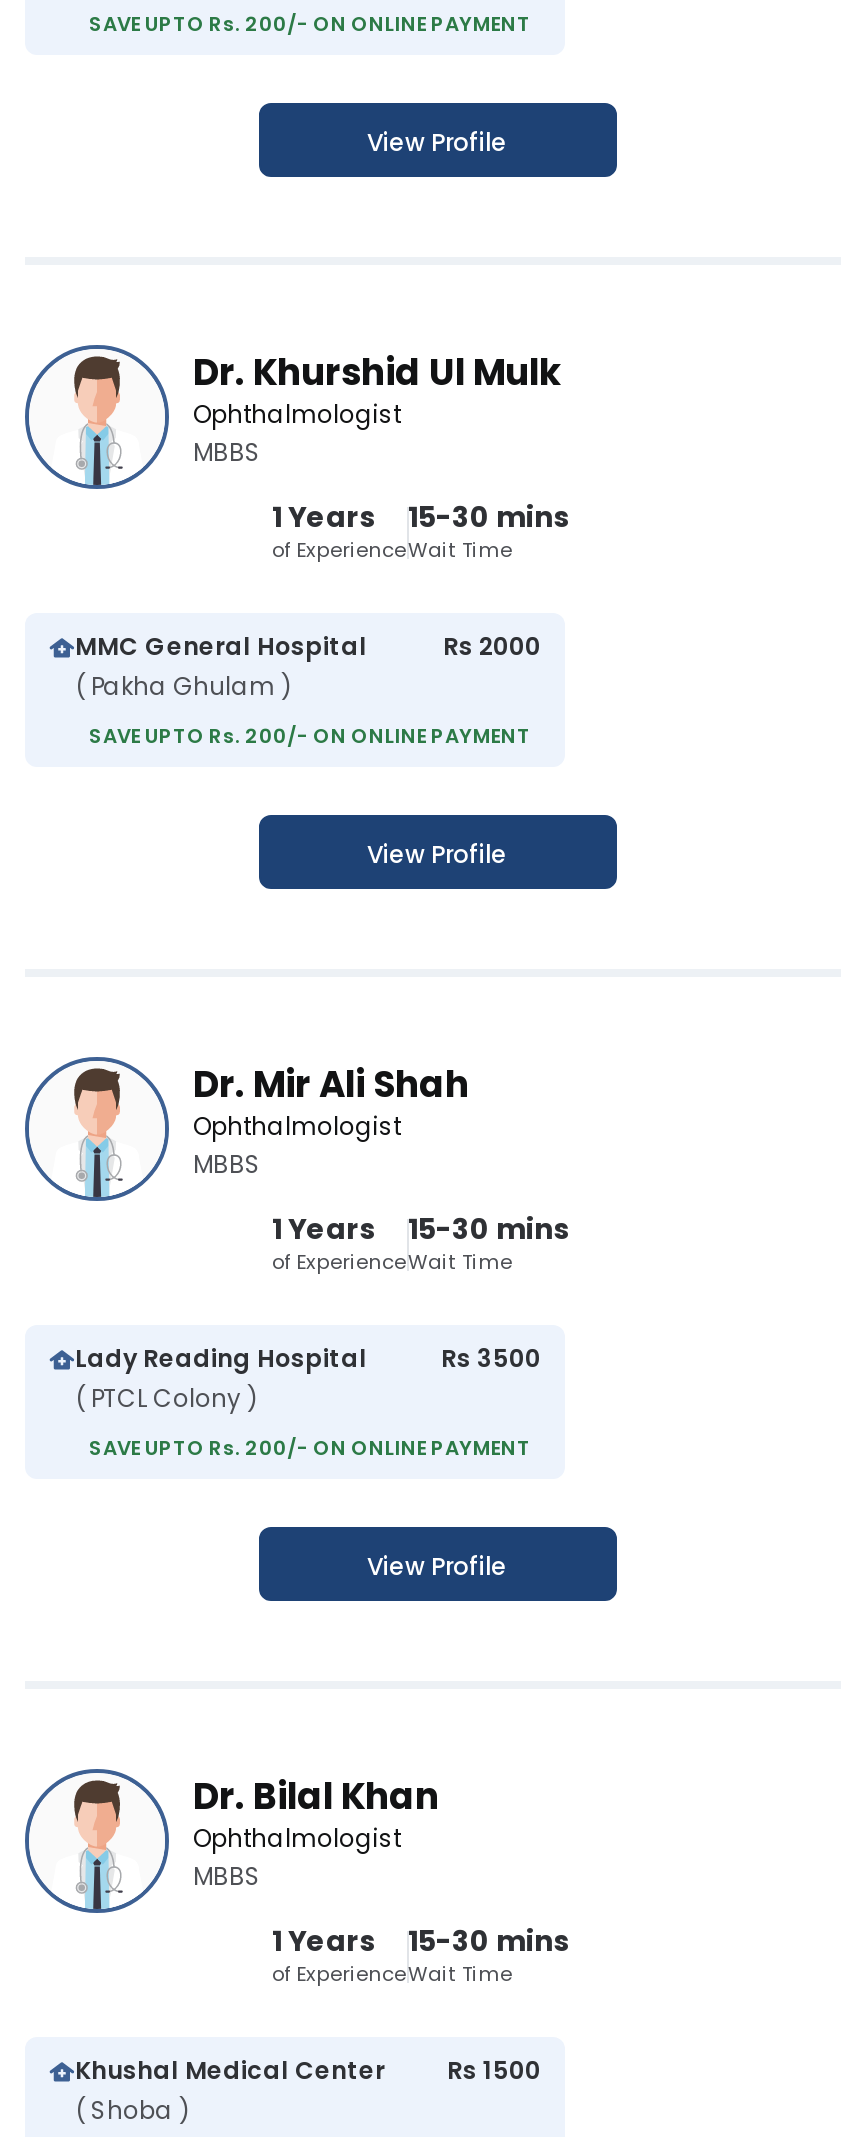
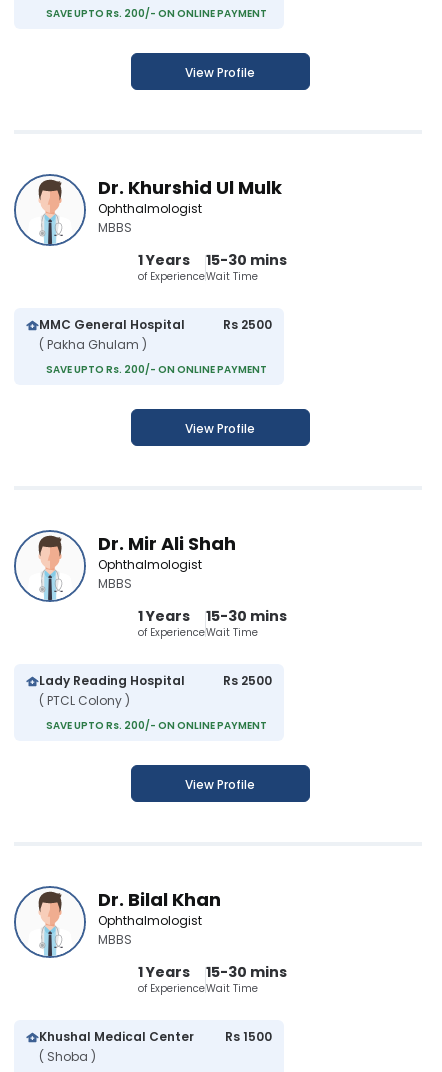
[443,629,541,663] Rs 2000 -> [223,316,272,333] Rs 2500
[441,1341,541,1375] Rs 3500 -> [223,672,272,689] Rs 2500

